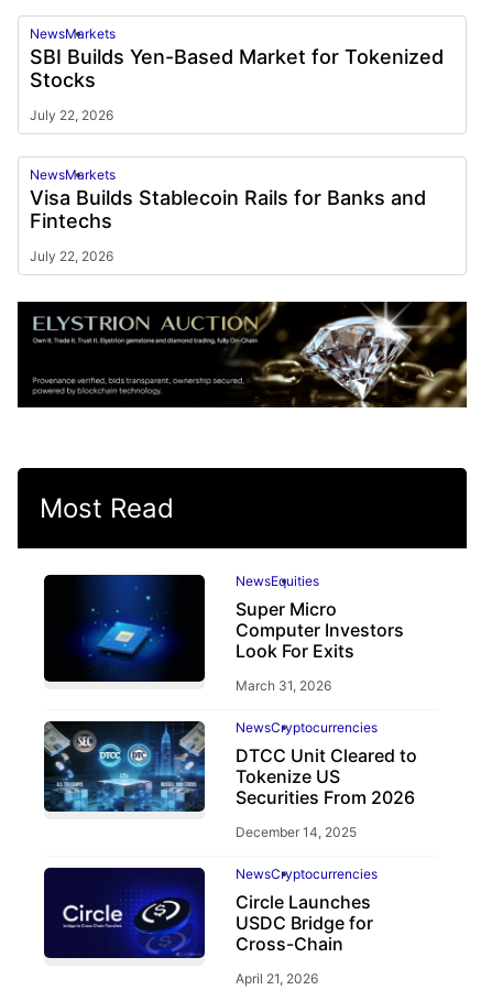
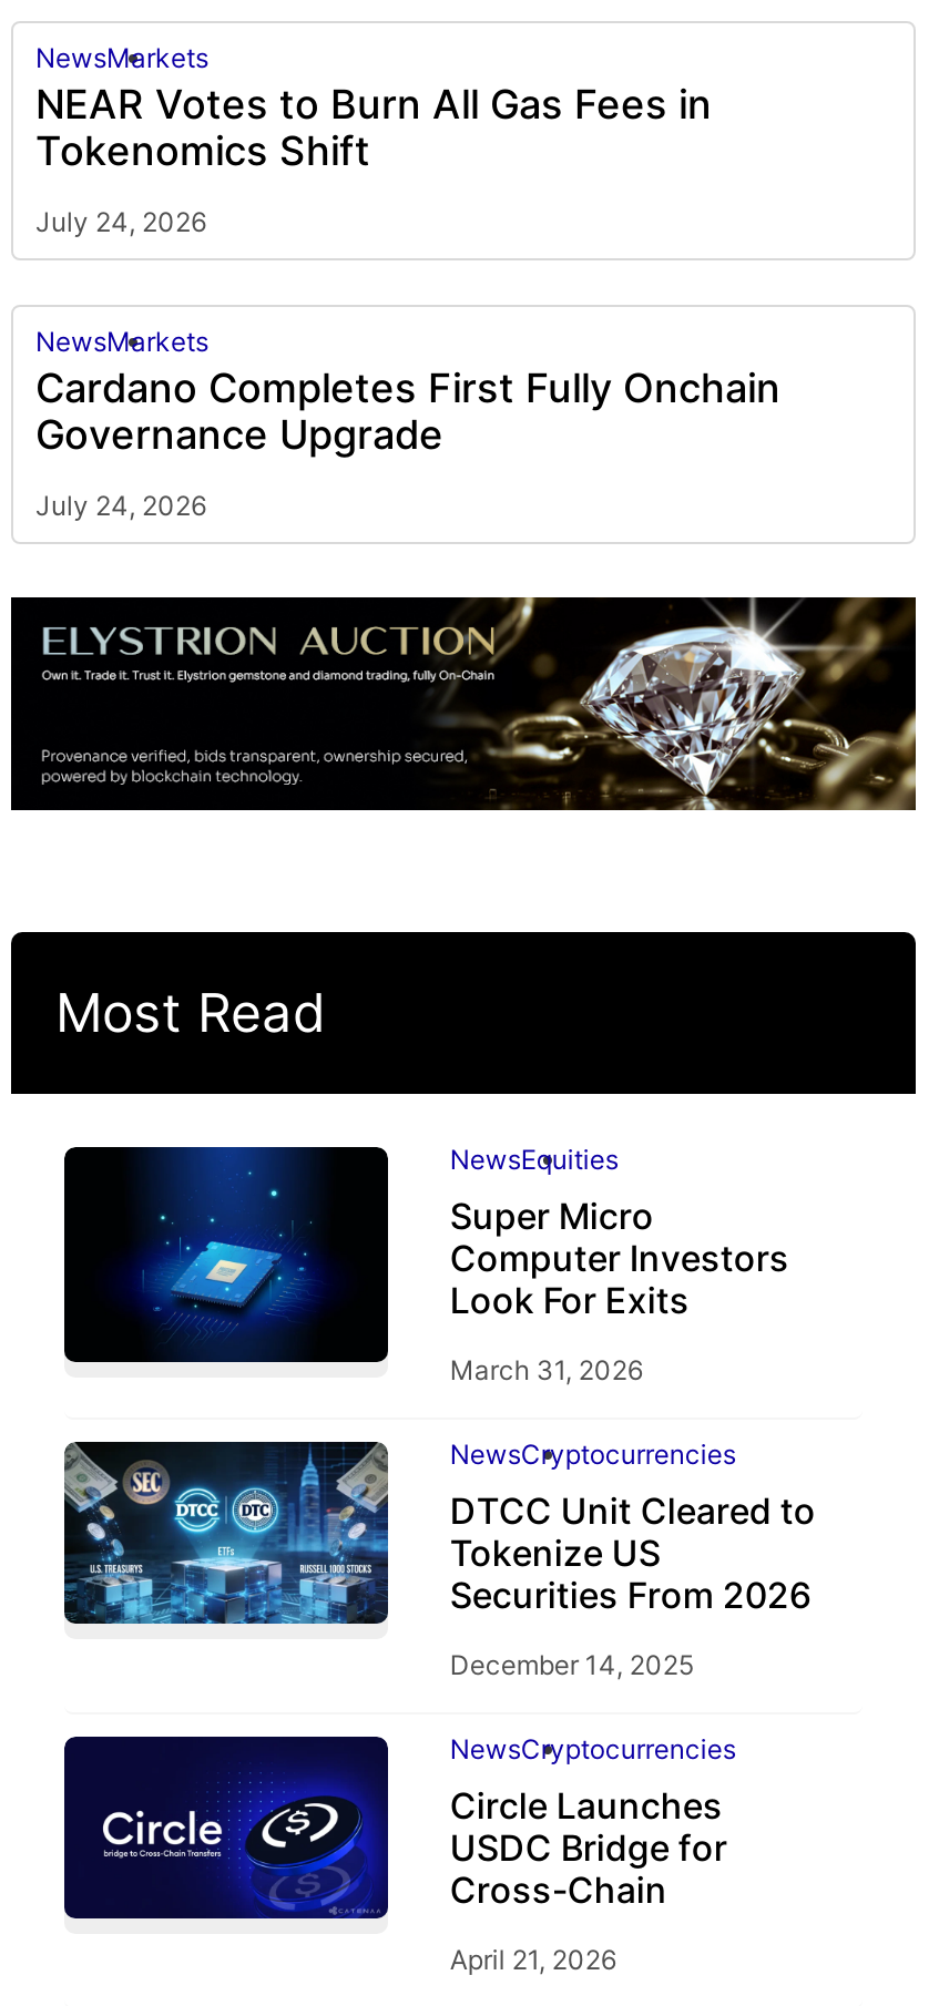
[30,45,444,91] SBI Builds Yen-Based Market for Tokenized | Stocks -> [35,82,712,175] NEAR Votes to Burn All Gas Fees in | Tokenomics Shift
[30,107,113,123] July 22, 2026 -> [35,206,206,239] July 24, 2026
[30,186,426,232] Visa Builds Stablecoin Rails for Banks and | Fintechs -> [35,365,780,458] Cardano Completes First Fully Onchain | Governance Upgrade
[30,248,113,264] July 22, 2026 -> [35,489,206,523] July 24, 2026

